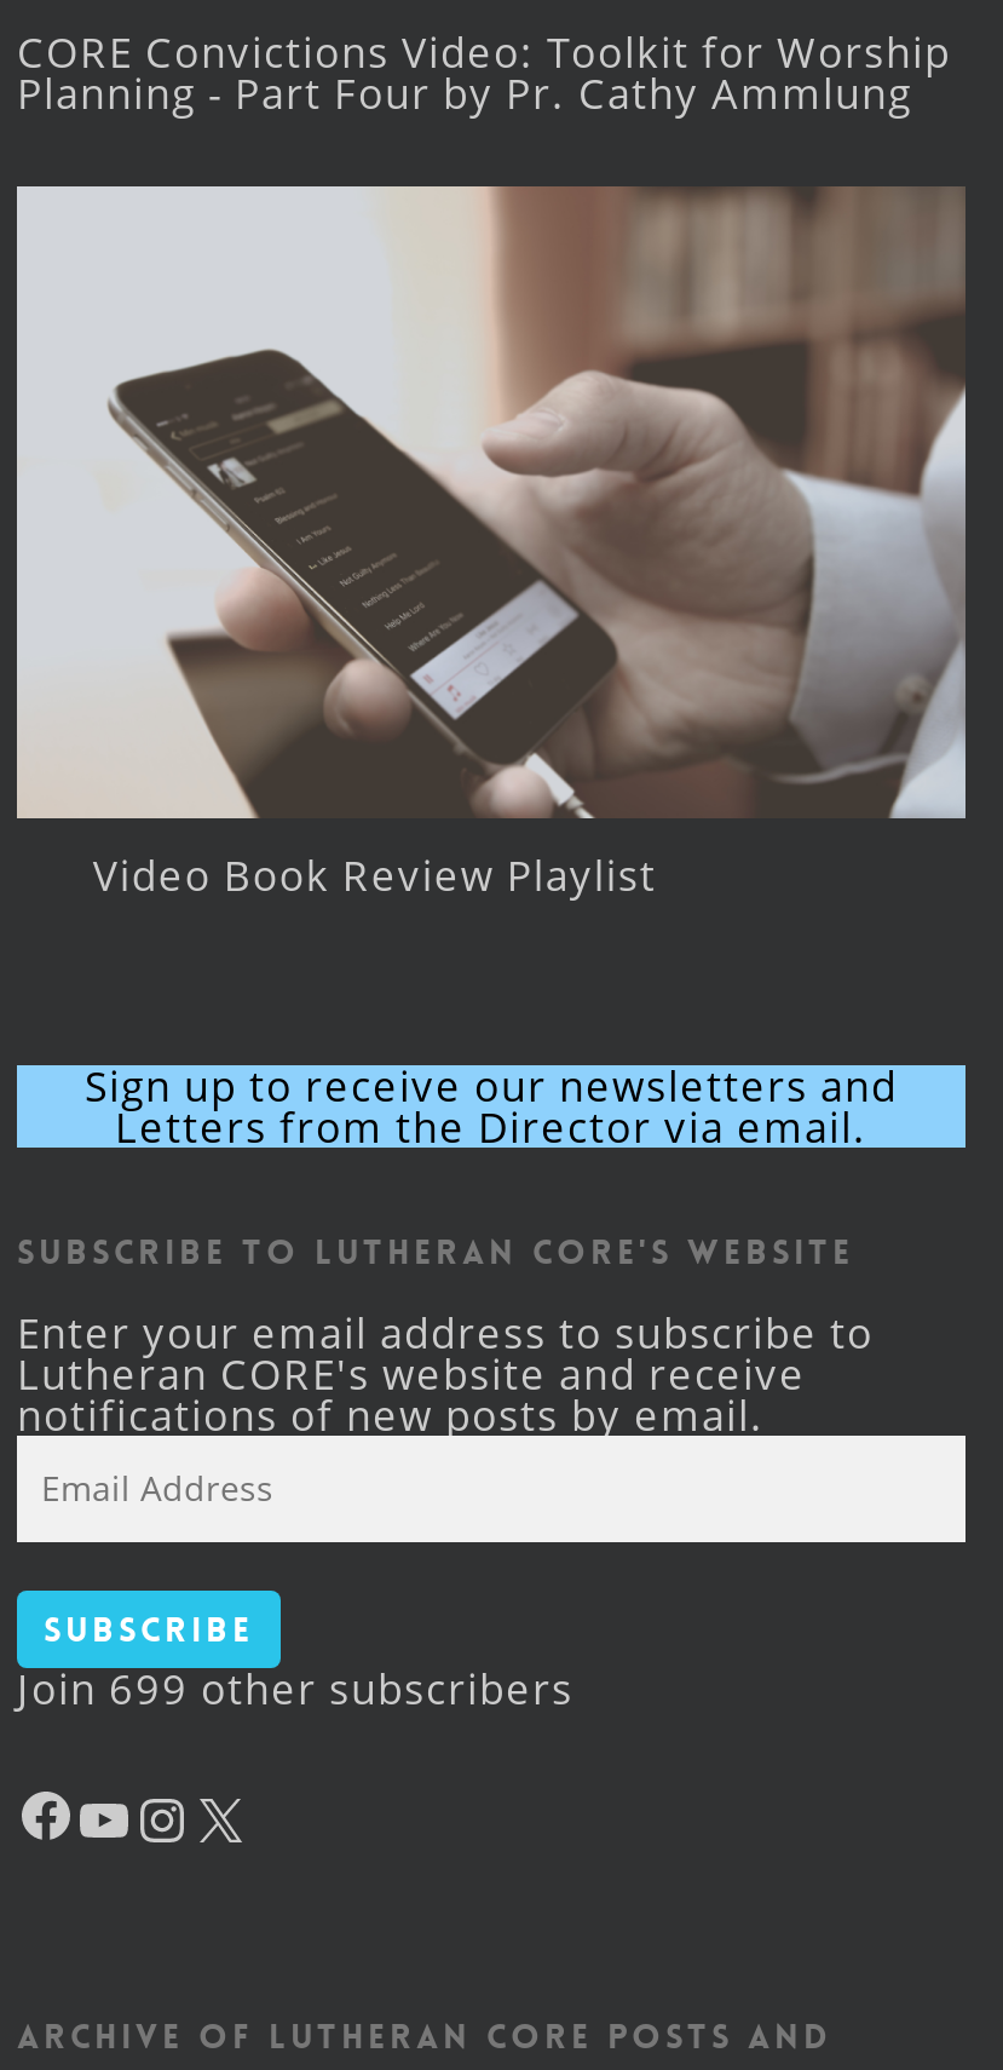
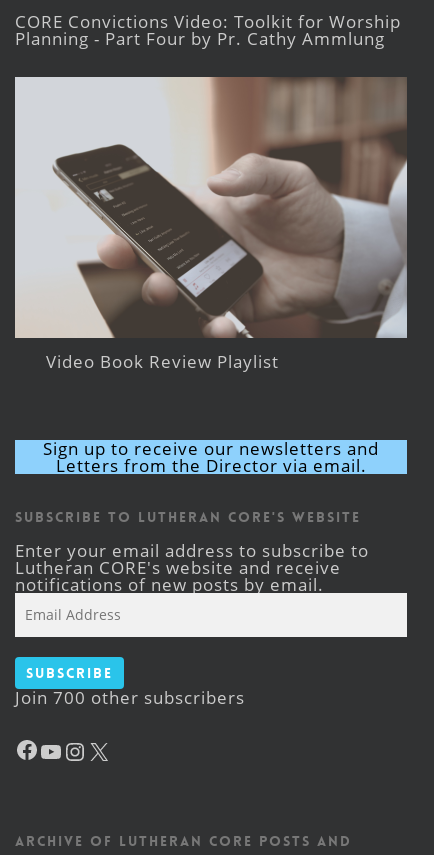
[17,1662,573,1717] Join 699 other subscribers -> [15,686,245,709] Join 700 other subscribers

